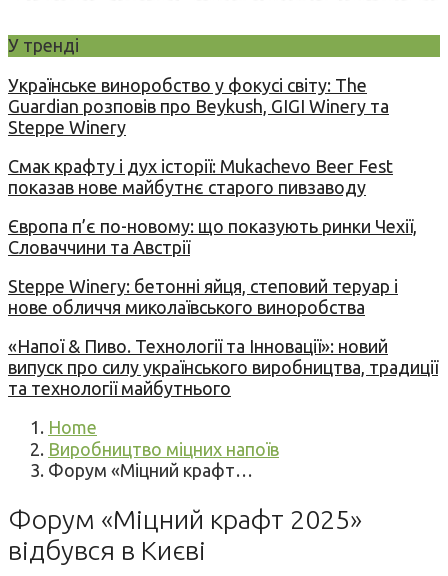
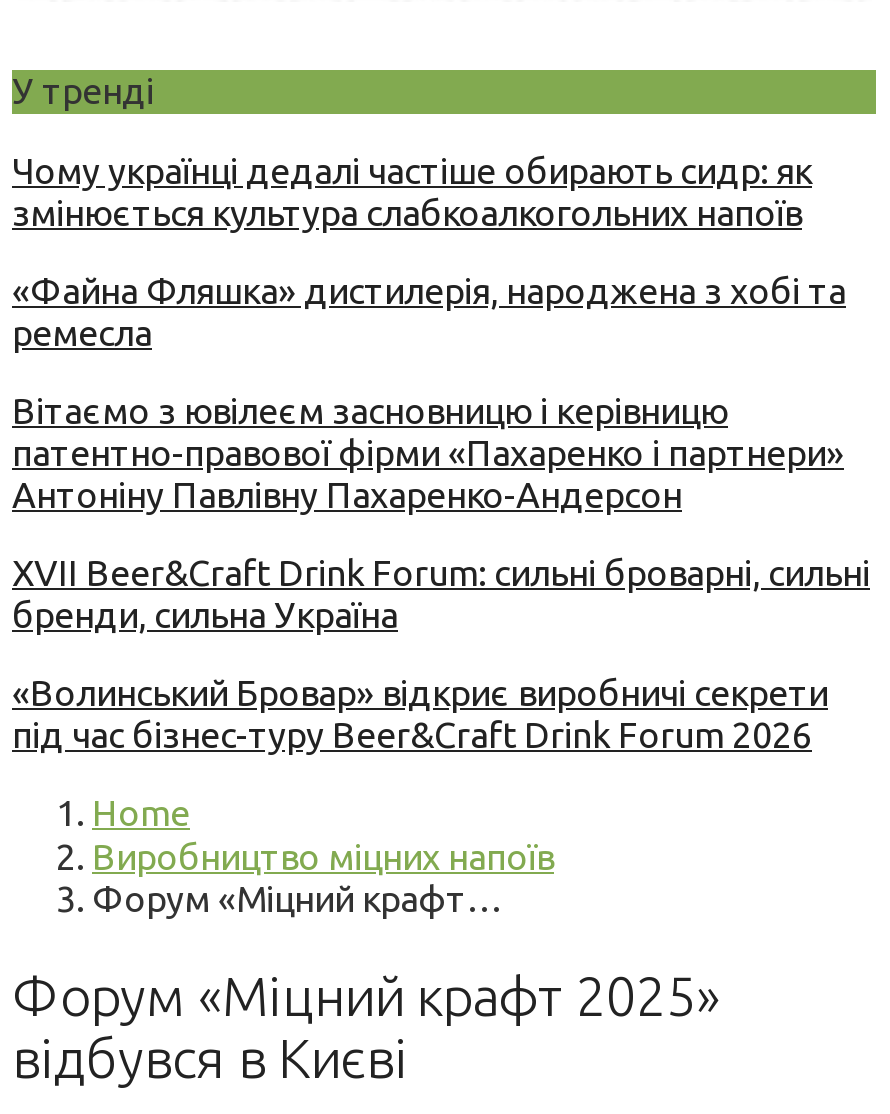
[8,75,389,137] Українське виноробство у фокусі світу: The | Guardian розповів про Beykush, GIGI Winery та | Steppe Winery -> [12,150,812,232] Чому українці дедалі частіше обирають сидр: як | змінюється культура слабкоалкогольних напоїв
[8,156,393,197] Смак крафту і дух історії: Mukachevo Beer Fest | показав нове майбутнє старого пивзаводу -> [12,270,846,352] «Файна Фляшка» дистилерія, народжена з хобі та | ремесла
[8,216,417,257] Європа п’є по-новому: що показують ринки Чехії, | Словаччини та Австрії -> [12,390,844,514] Вітаємо з ювілеєм засновницю і керівницю | патентно-правової фірми «Пахаренко і партнери» | Антоніну Павлівну Пахаренко-Андерсон
[8,276,398,317] Steppe Winery: бетонні яйця, степовий теруар і | нове обличчя миколаївського виноробства -> [12,552,870,634] XVII Beer&Craft Drink Forum: сильні броварні, сильні | бренди, сильна Україна
[8,336,438,398] «Напої & Пиво. Технології та Інновації»: новий | випуск про силу українського виробництва, традиції | та технології майбутнього -> [12,672,828,754] «Волинський Бровар» відкриє виробничі секрети | під час бізнес-туру Beer&Craft Drink Forum 2026

